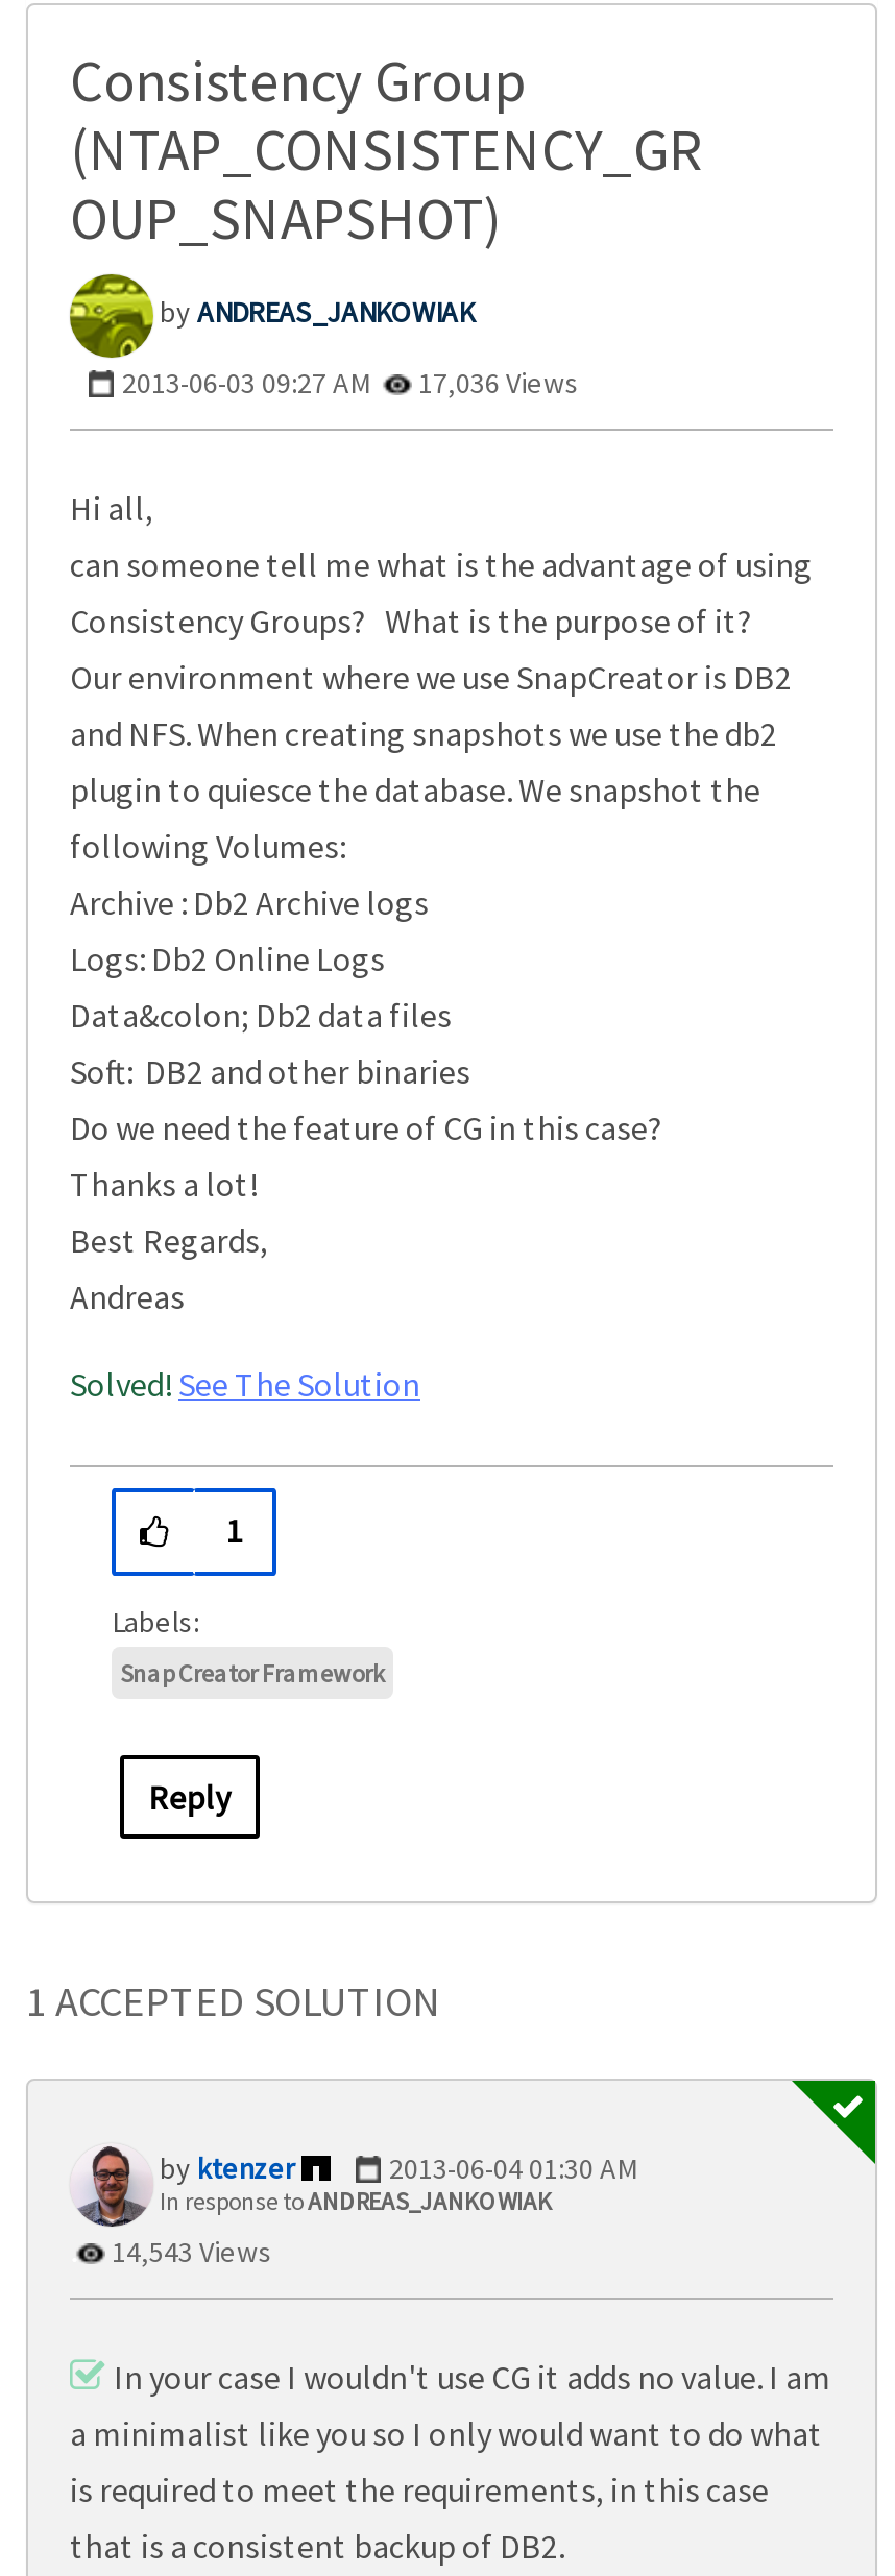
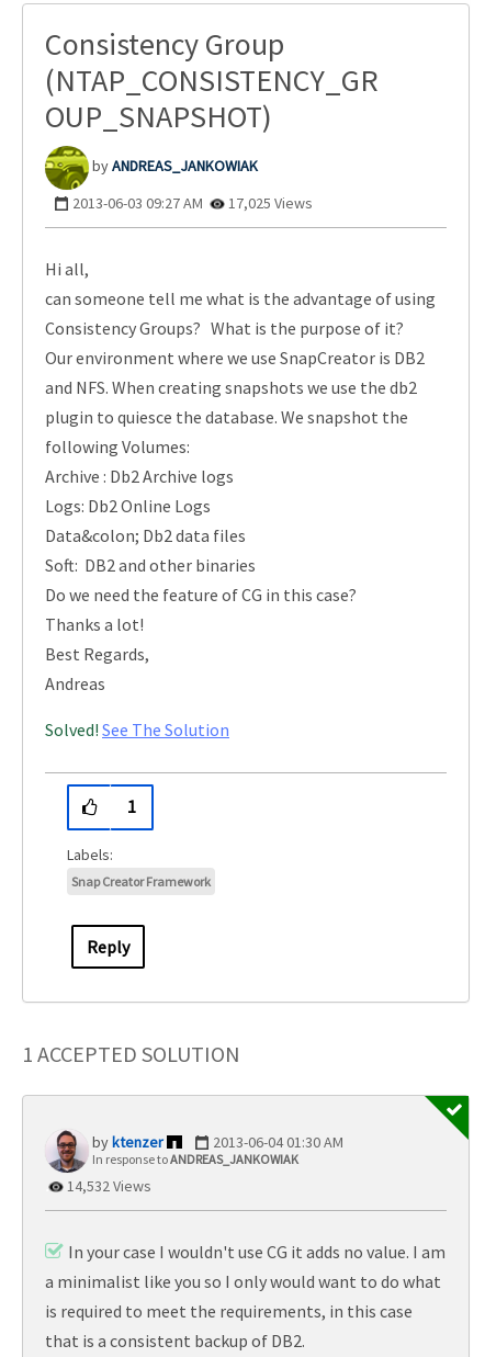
[122,364,579,402] 2013-06-03 09:27 AM 17,036 Views -> [72,193,313,213] 2013-06-03 09:27 AM 17,025 Views
[105,2233,272,2270] 14,543 Views -> [64,1176,151,1196] 14,532 Views

